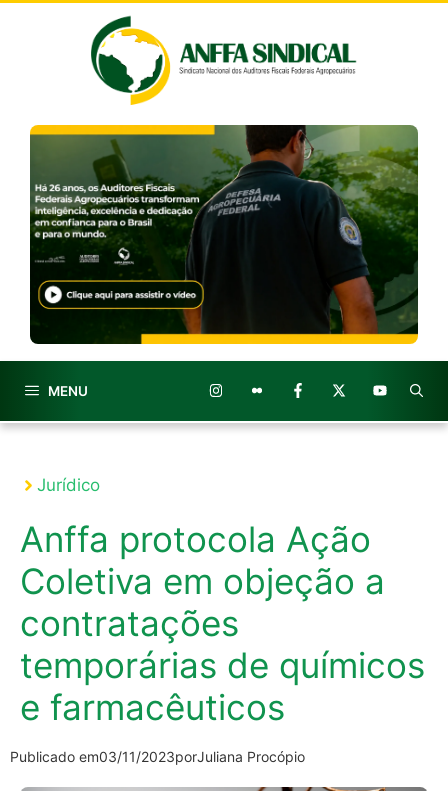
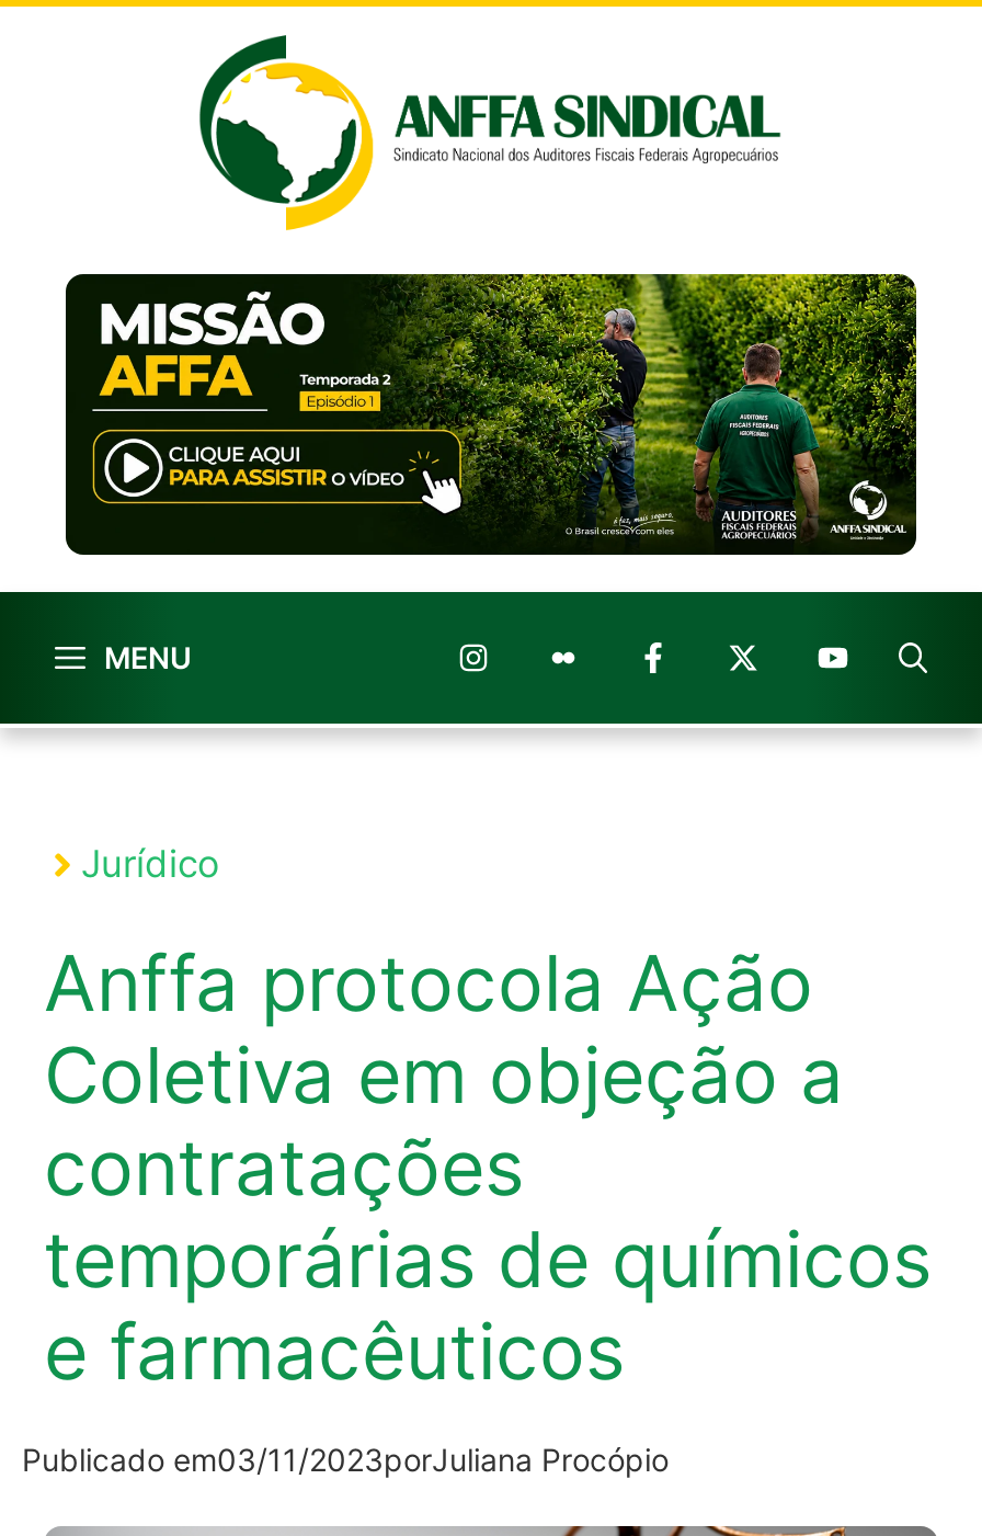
[29,124,419,345] [image] -> [66,272,916,557] [image]

